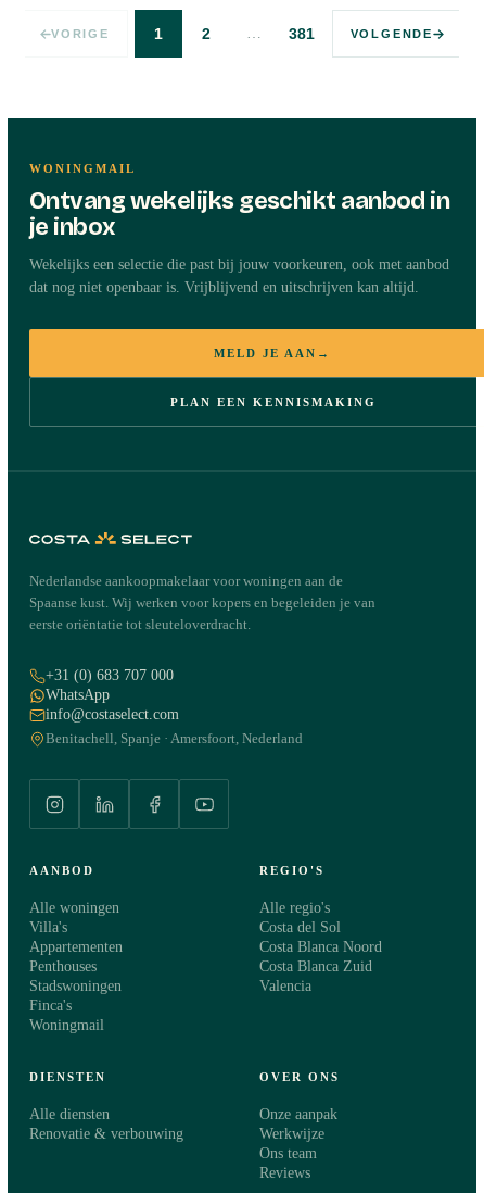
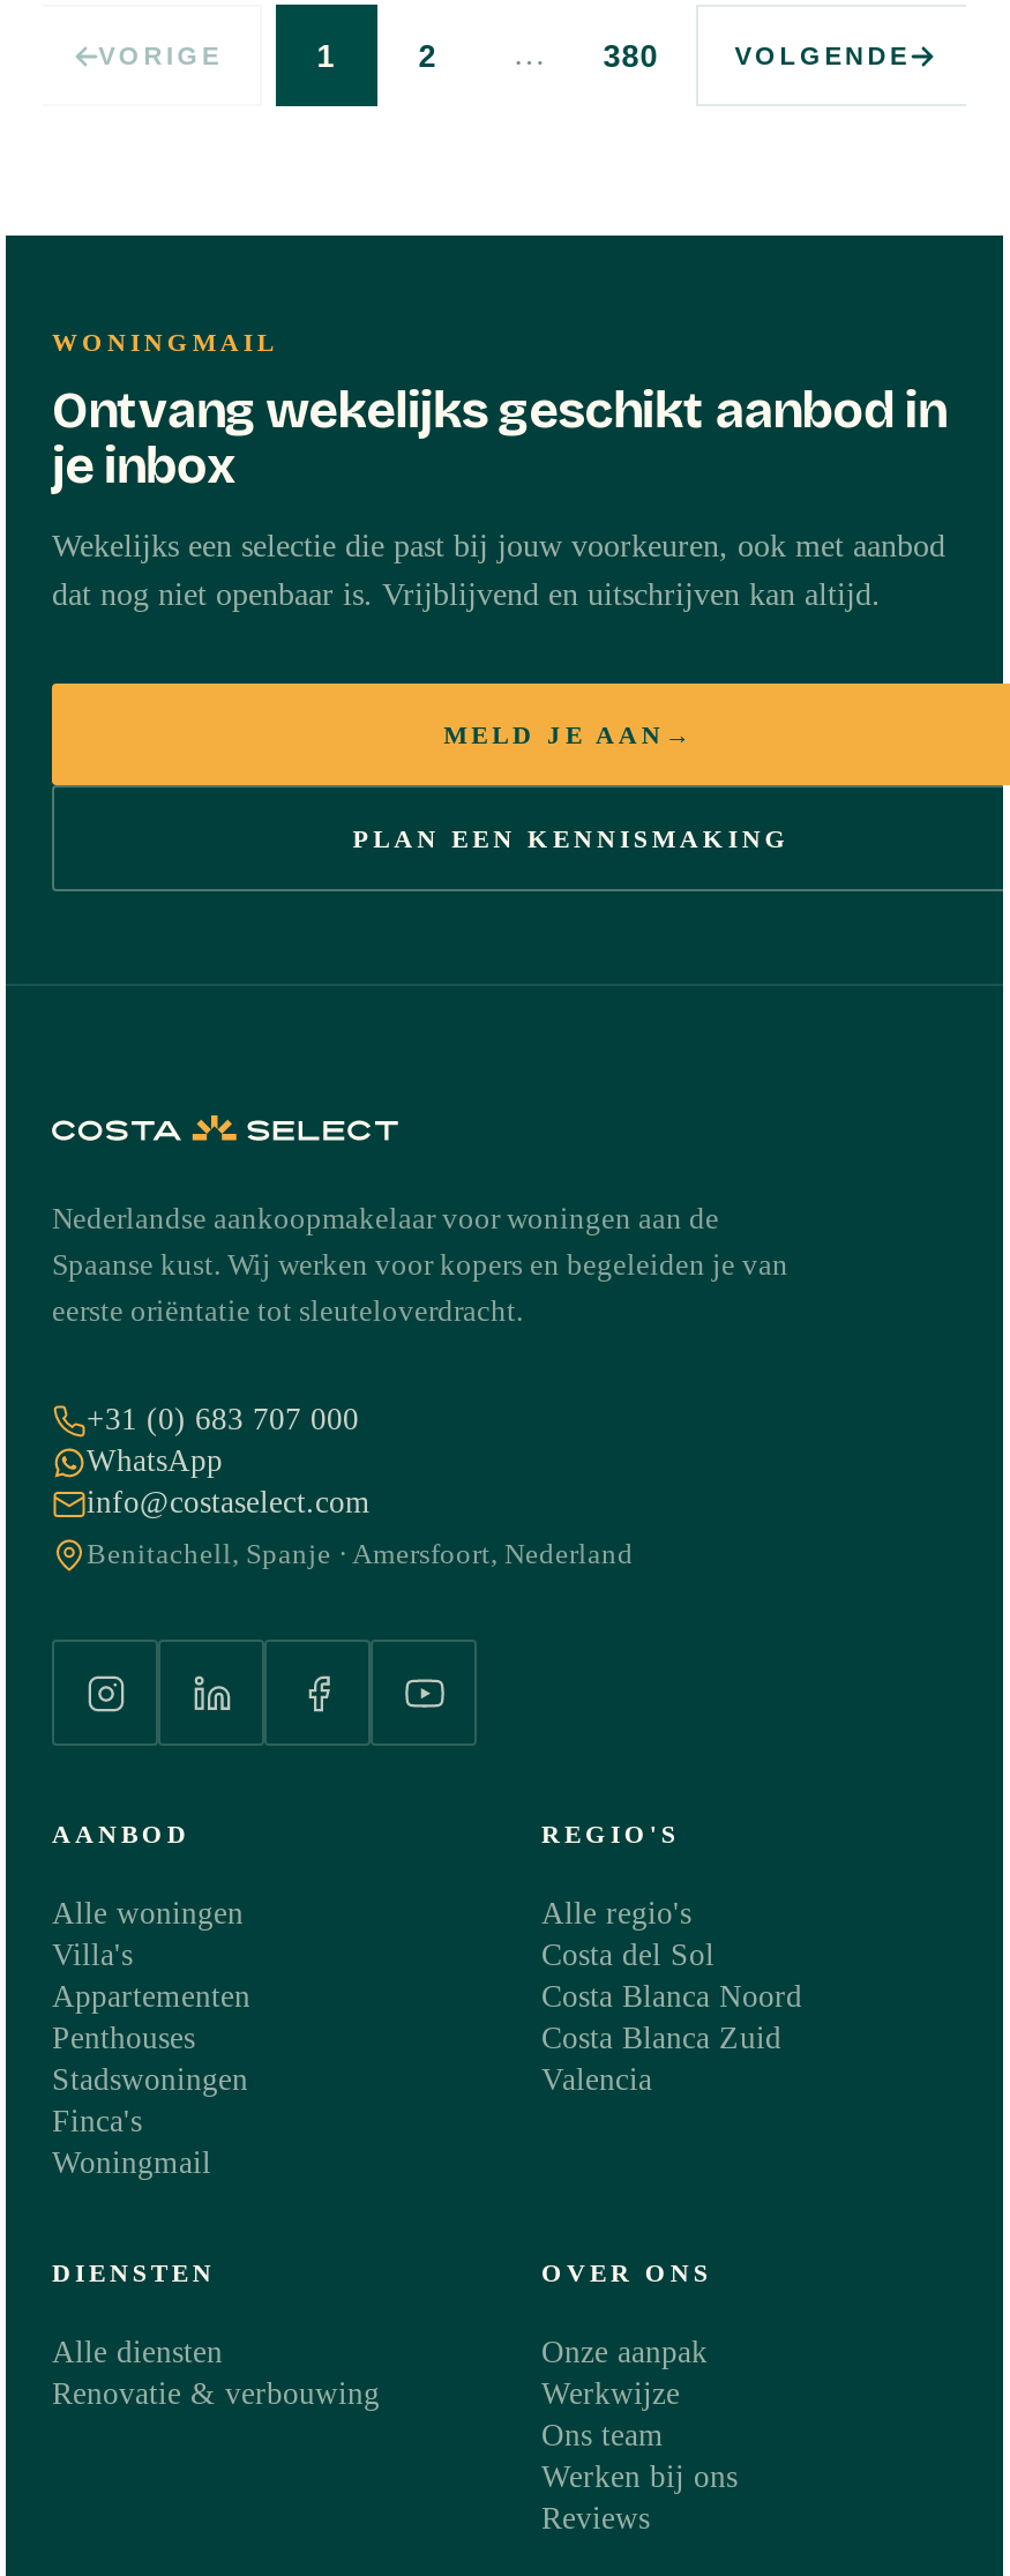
[288,26,314,42] 381 -> [603,38,658,73] 380
none -> [541,2459,738,2494] Werken bij ons

